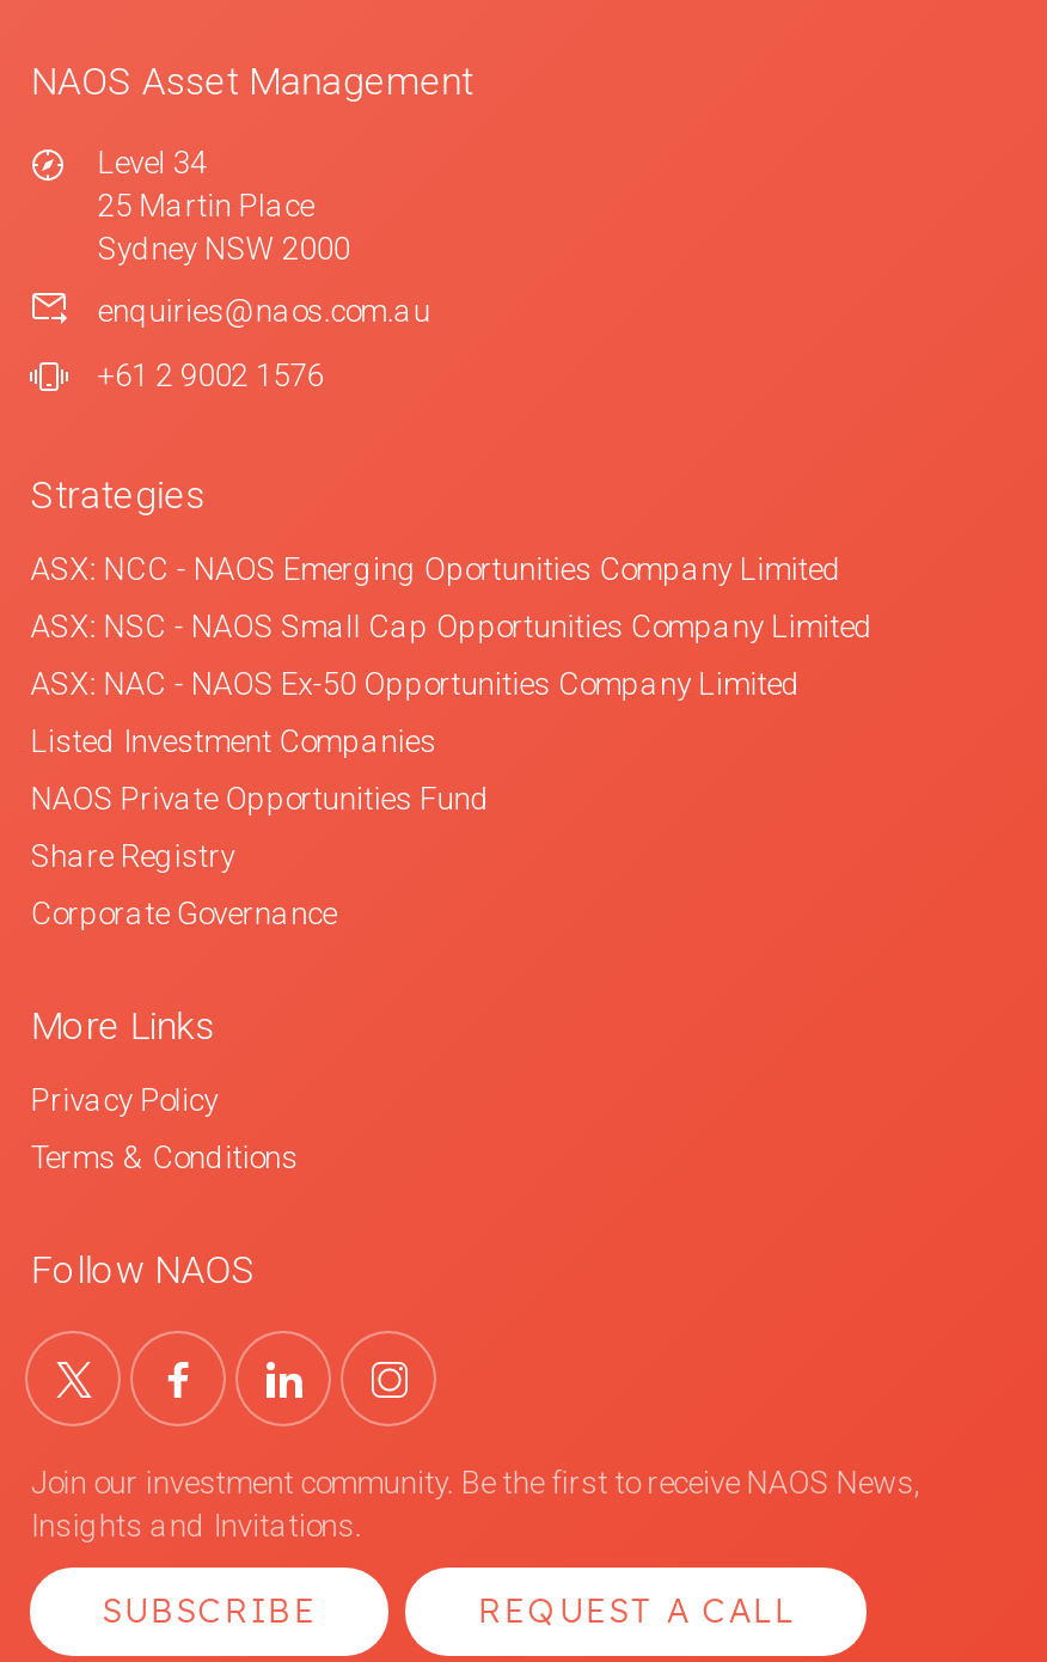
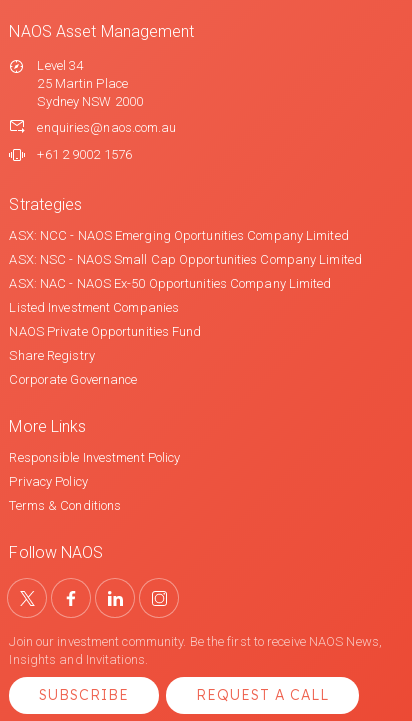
none -> [9,450,180,465] Responsible Investment Policy

